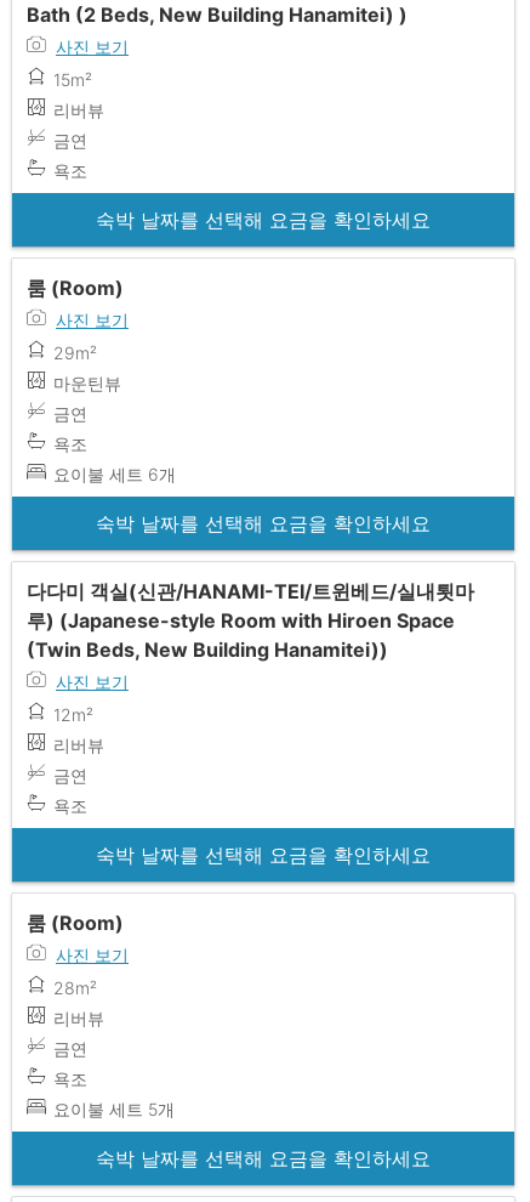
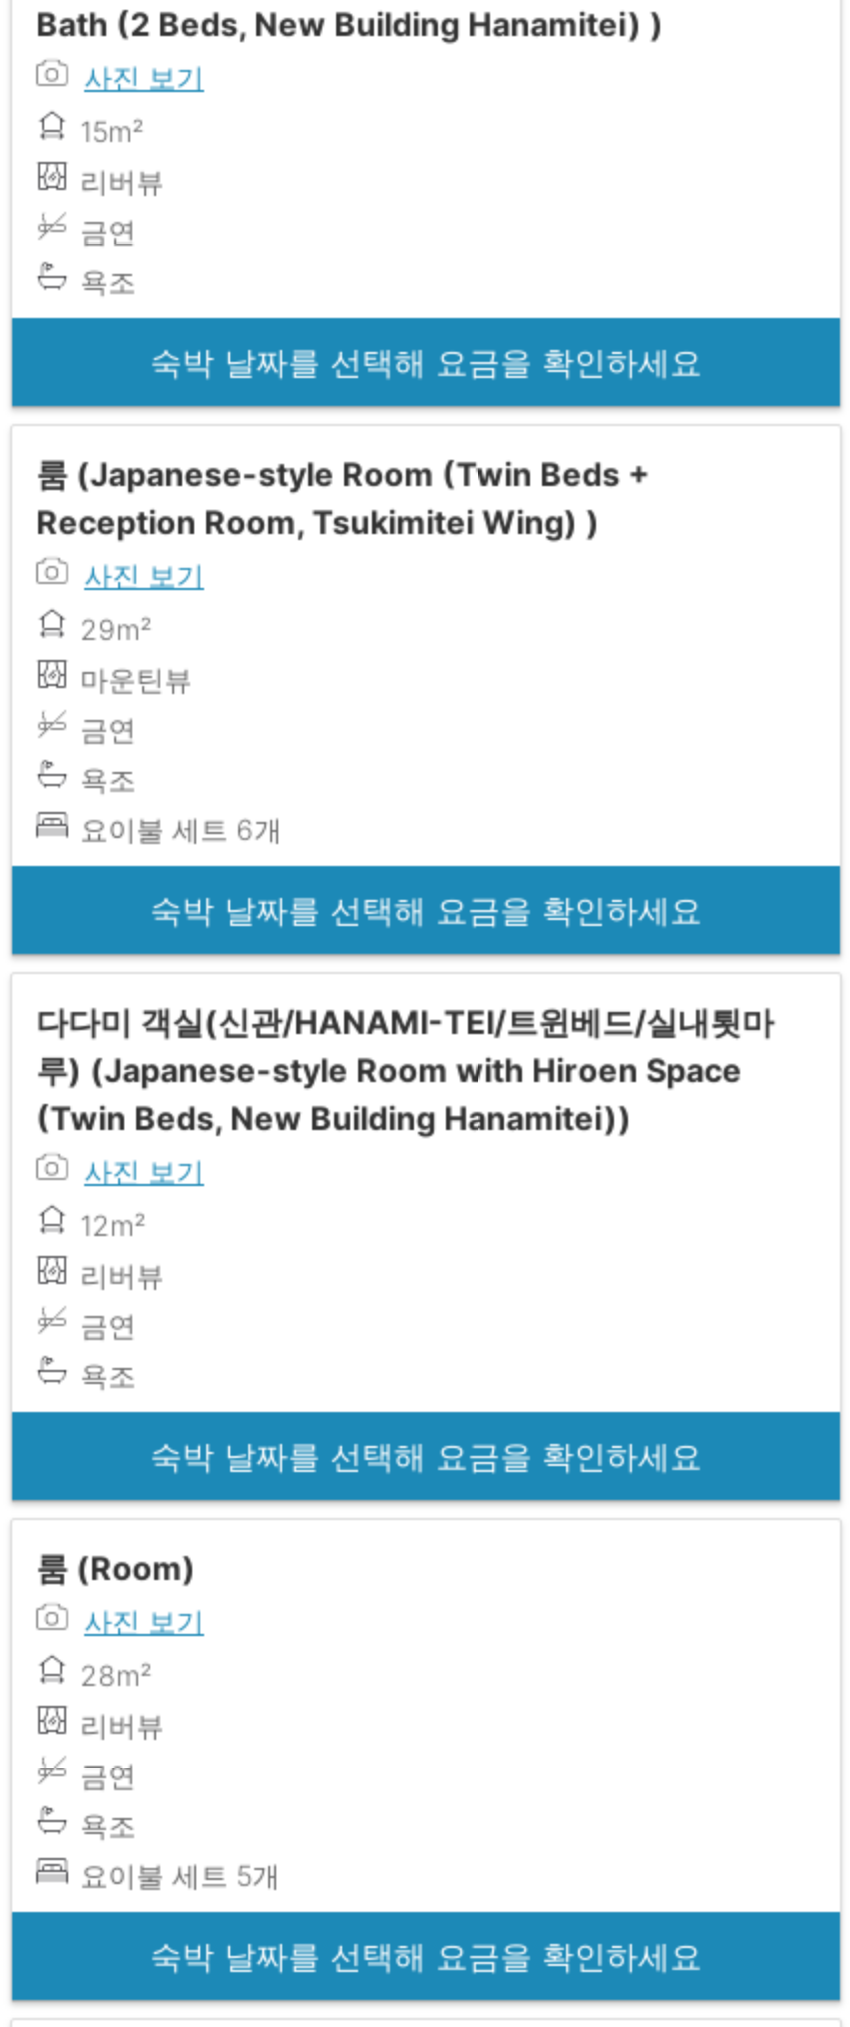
[27,275,124,300] 룸 (Room) -> [36,453,650,541] 룸 (Japanese-style Room (Twin Beds + | Reception Room, Tsukimitei Wing) )

